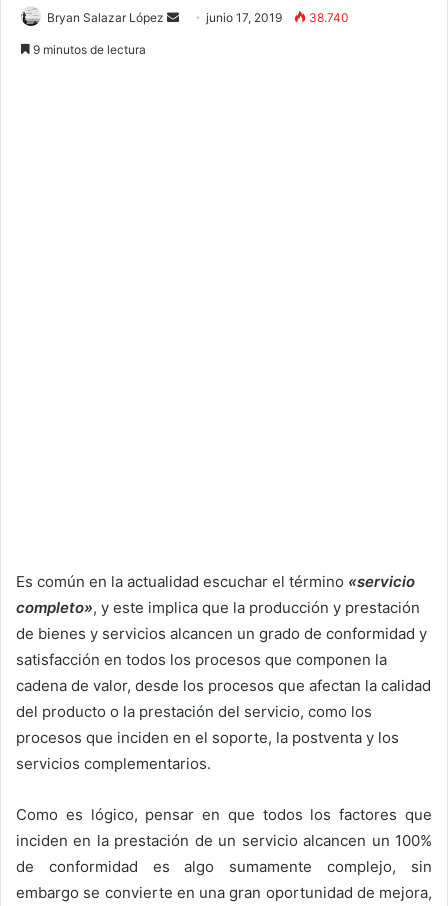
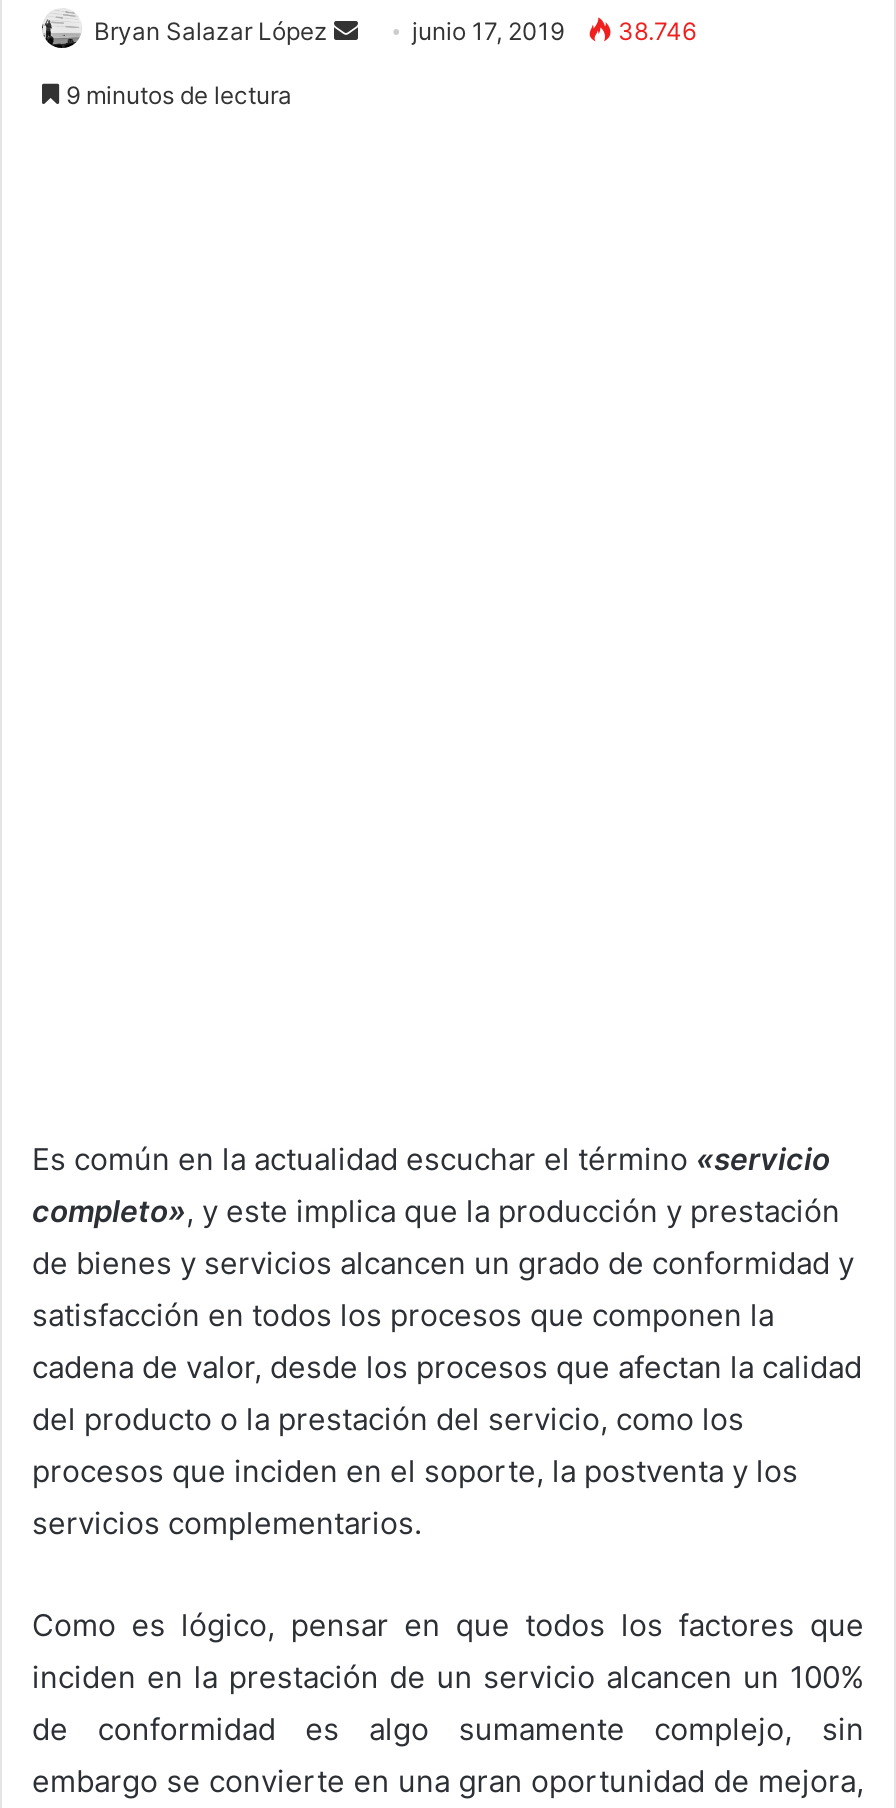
[306,10,349,25] 38.740 -> [612,16,696,46] 38.746

